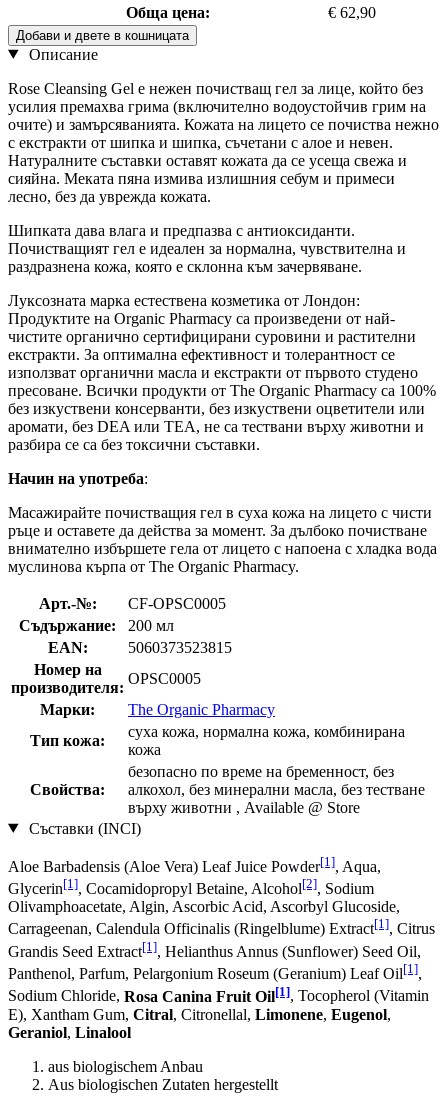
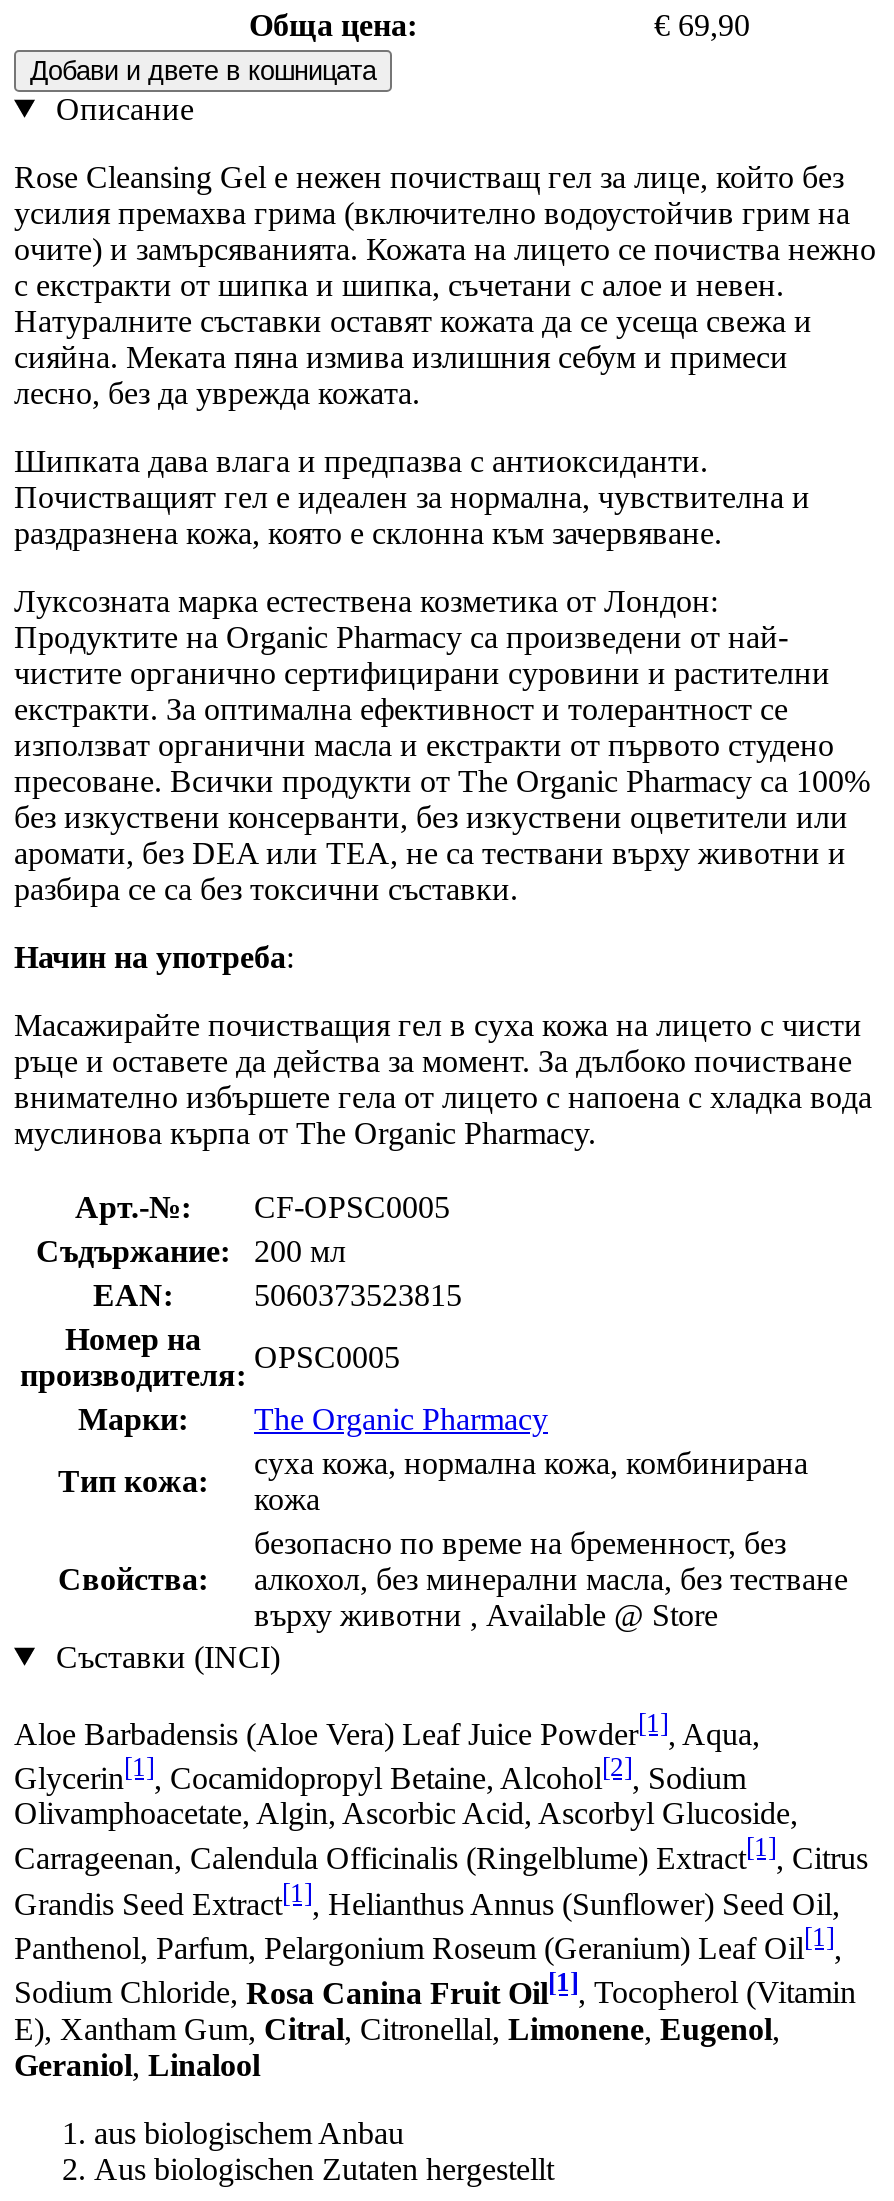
[328,4,376,21] € 62,90 -> [654,7,750,41] € 69,90

